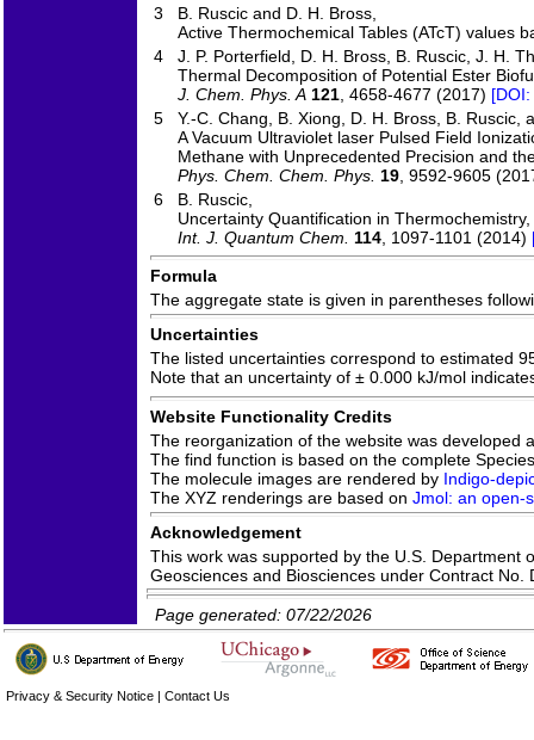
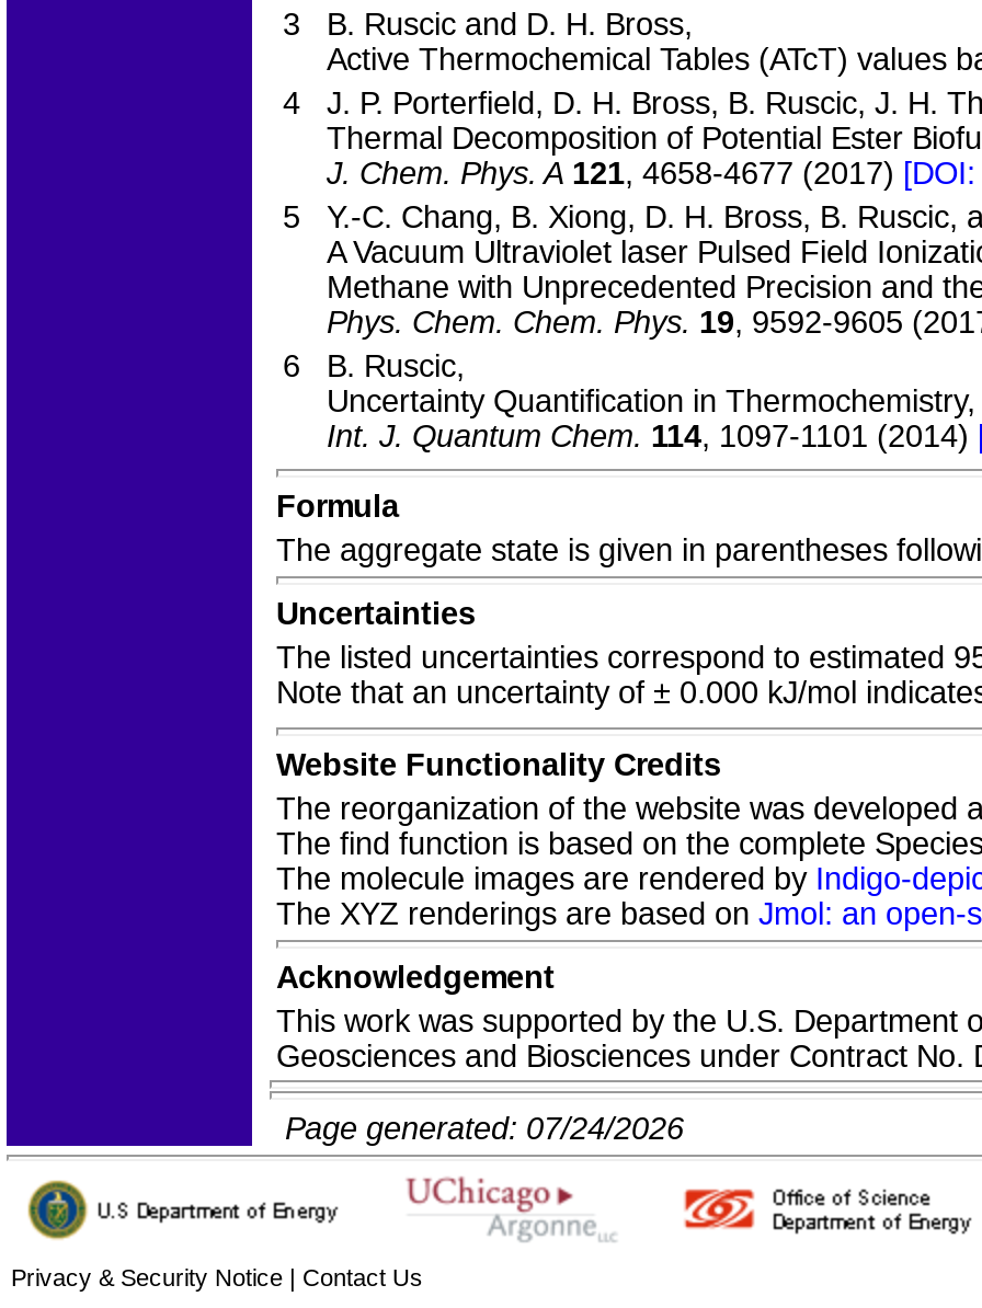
[155,605,372,624] Page generated: 07/22/2026 -> [285,1111,684,1146] Page generated: 07/24/2026

